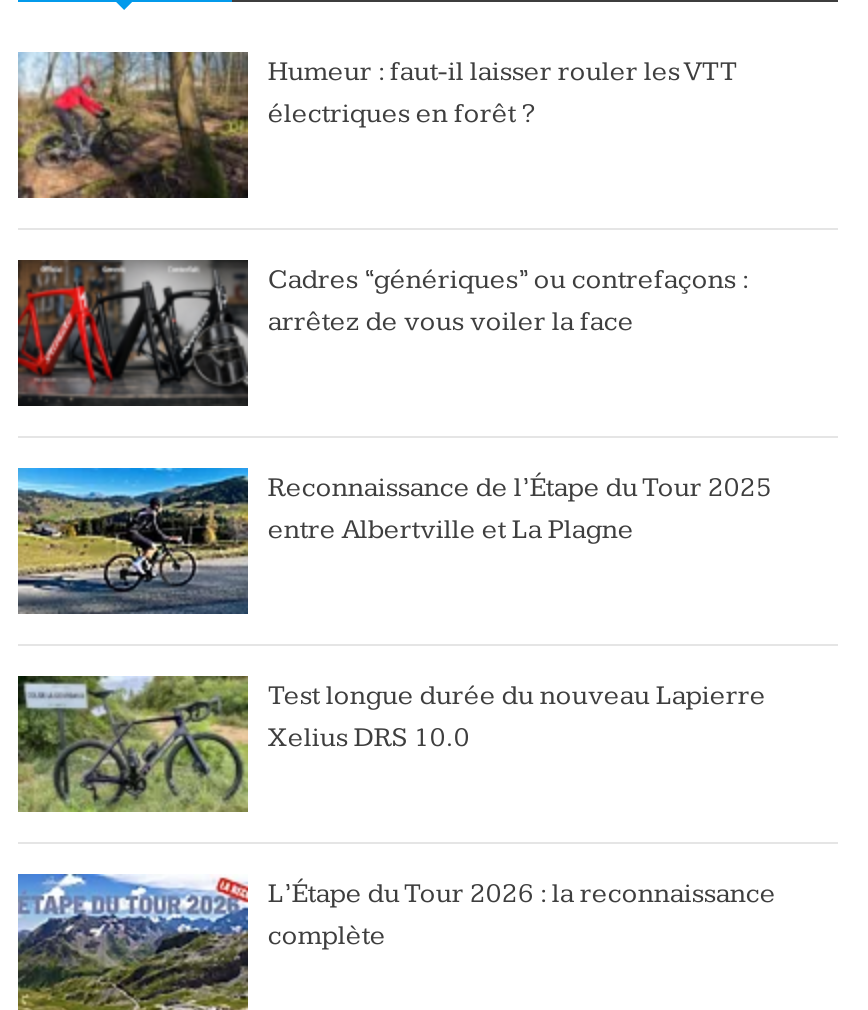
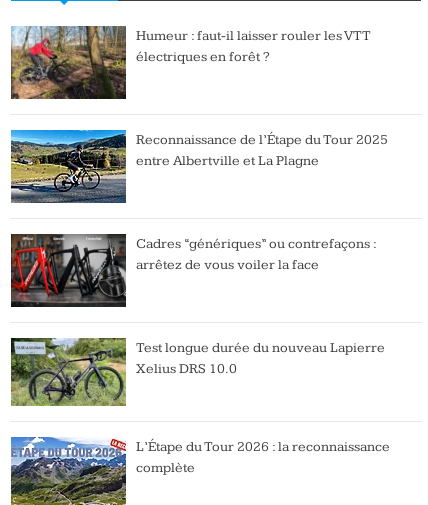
moved [16,258,748,406] -> [10,233,376,307]: [image] | Cadres “génériques” ou contrefaçons : | arrêtez de vous voiler la face
moved [14,468,772,616] -> [9,130,388,204]: [image] | Reconnaissance de l’Étape du Tour 2025 | entre Albertville et La Plagne

